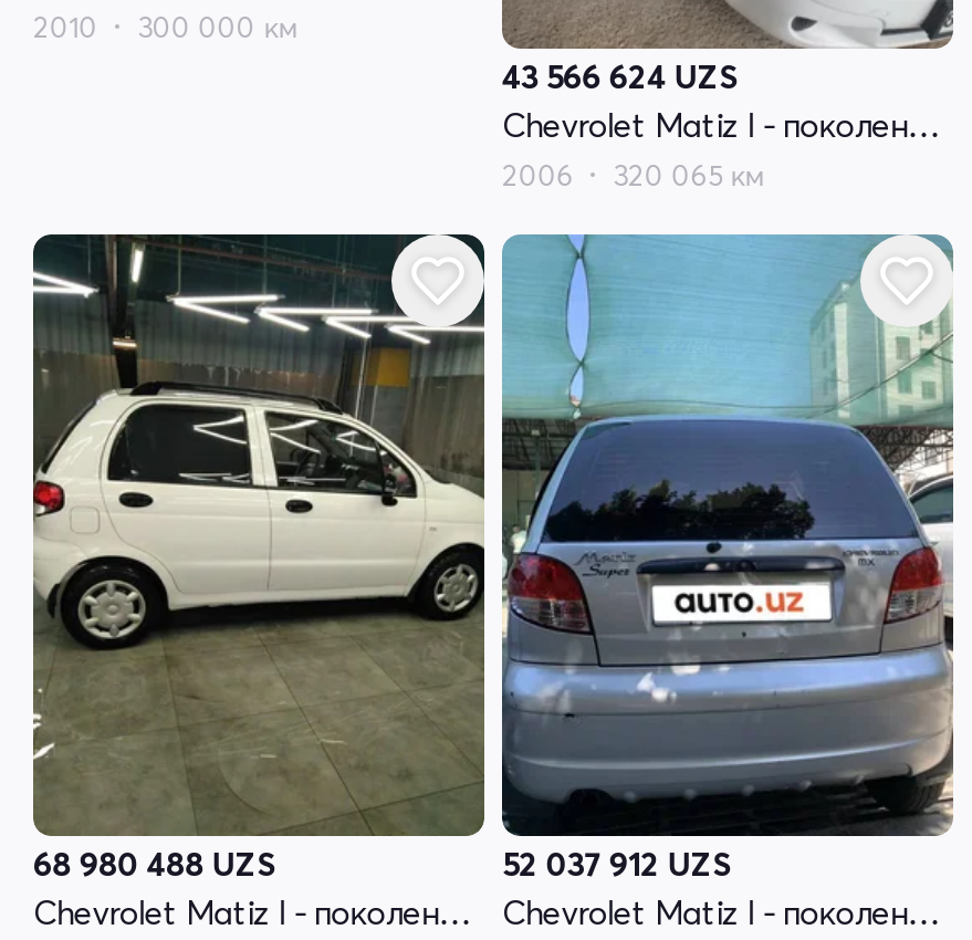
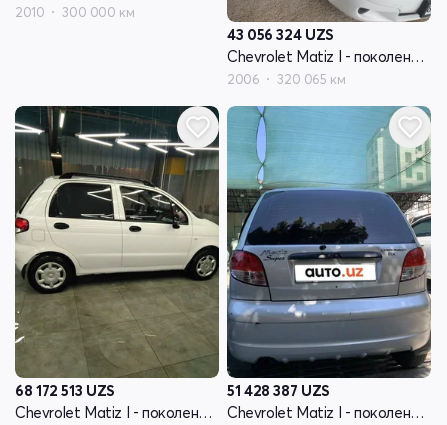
[502,56,738,98] 43 566 624 UZS -> [227,25,334,44] 43 056 324 UZS
[33,843,276,885] 68 980 488 UZS -> [15,381,115,400] 68 172 513 UZS
[502,843,732,885] 52 037 912 UZS -> [227,381,330,400] 51 428 387 UZS

